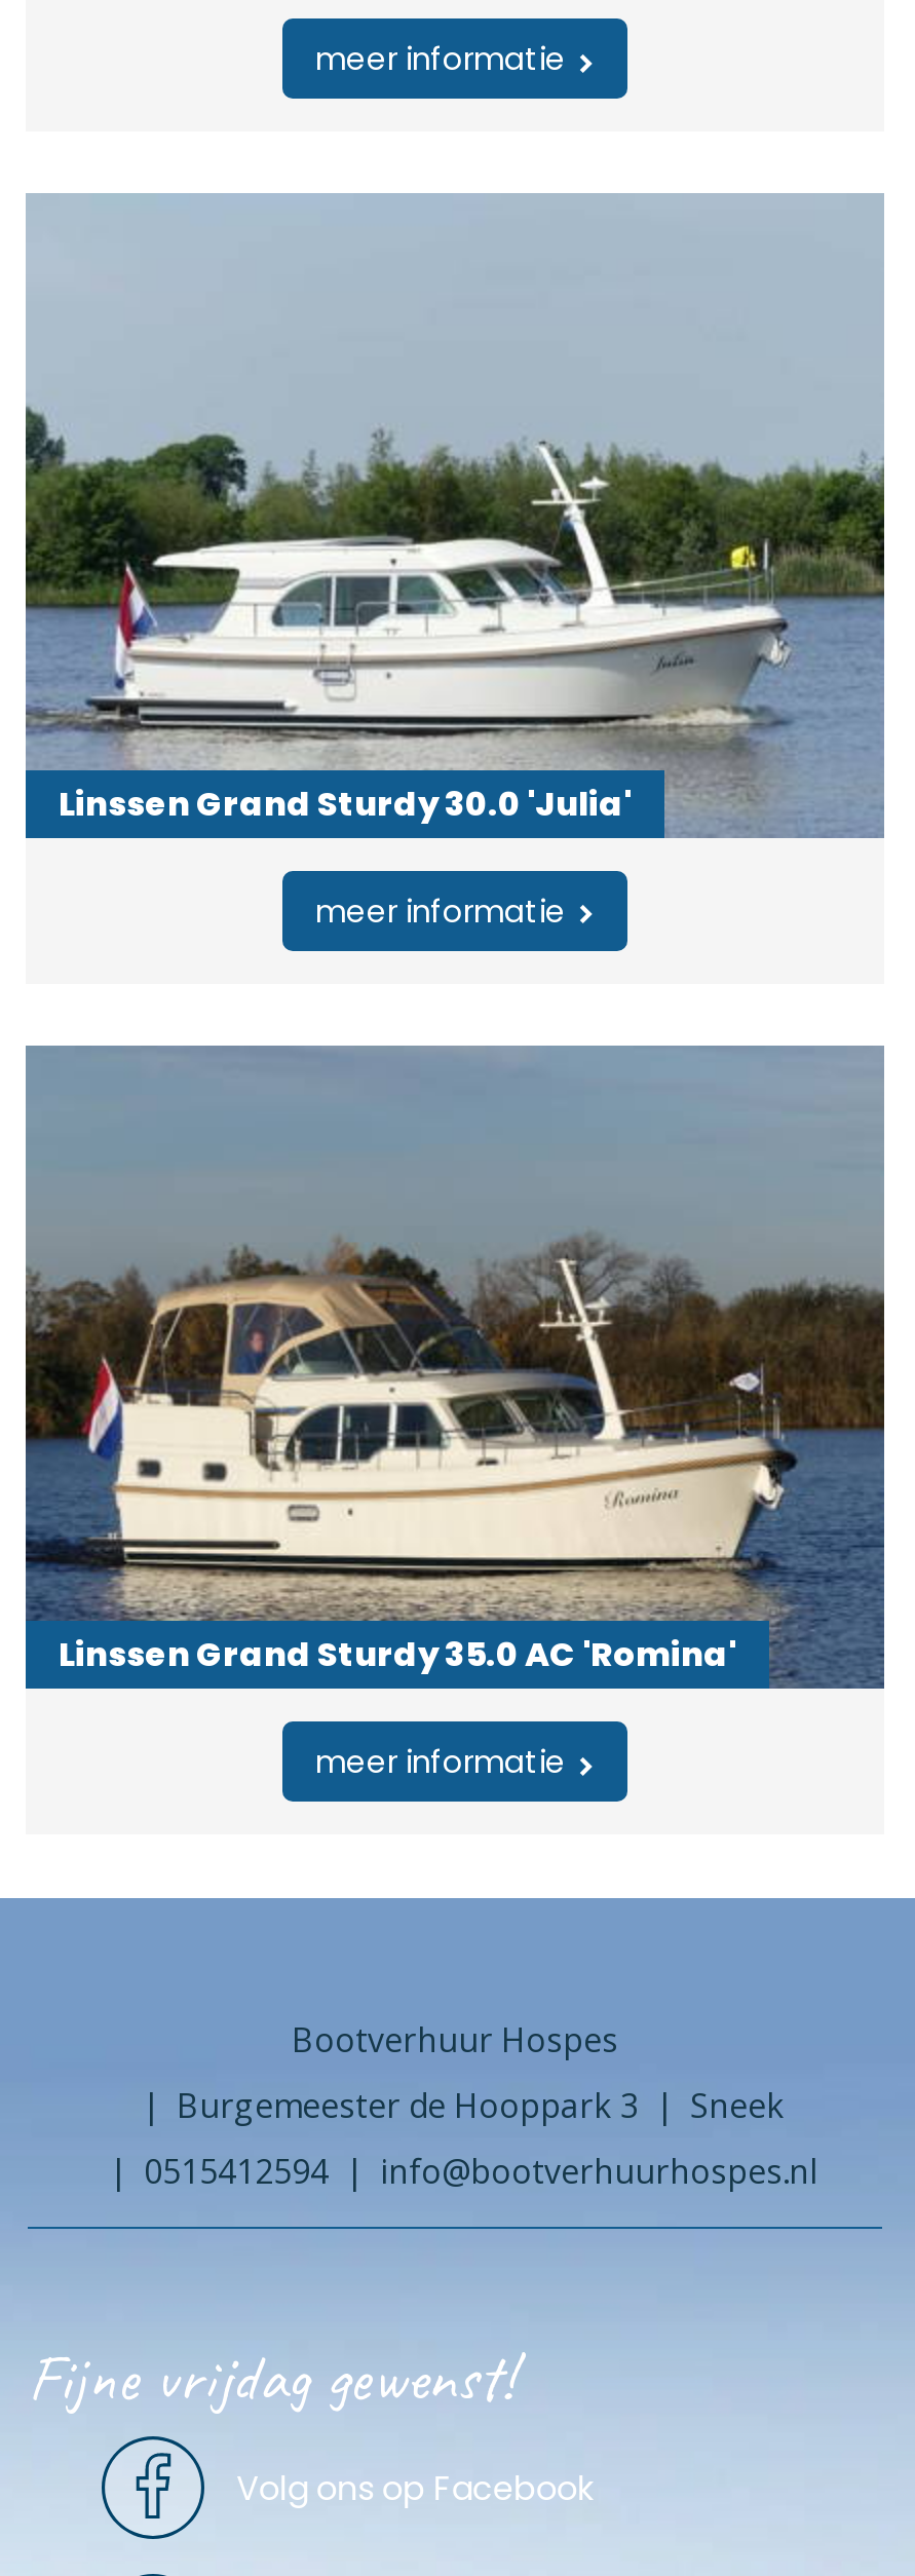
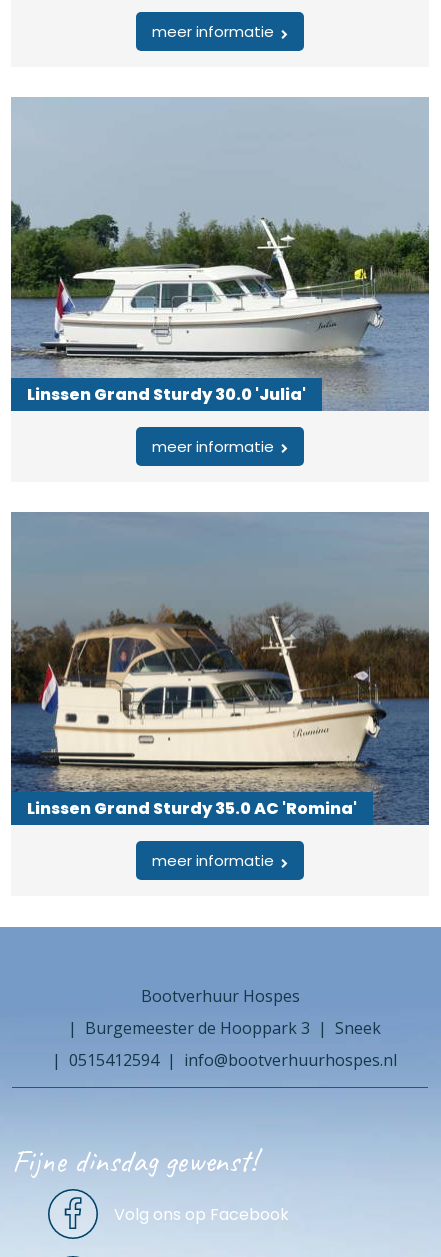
[28,2337,514,2421] Fijne vrijdag gewenst! -> [12,1140,257,1181] Fijne dinsdag gewenst!

